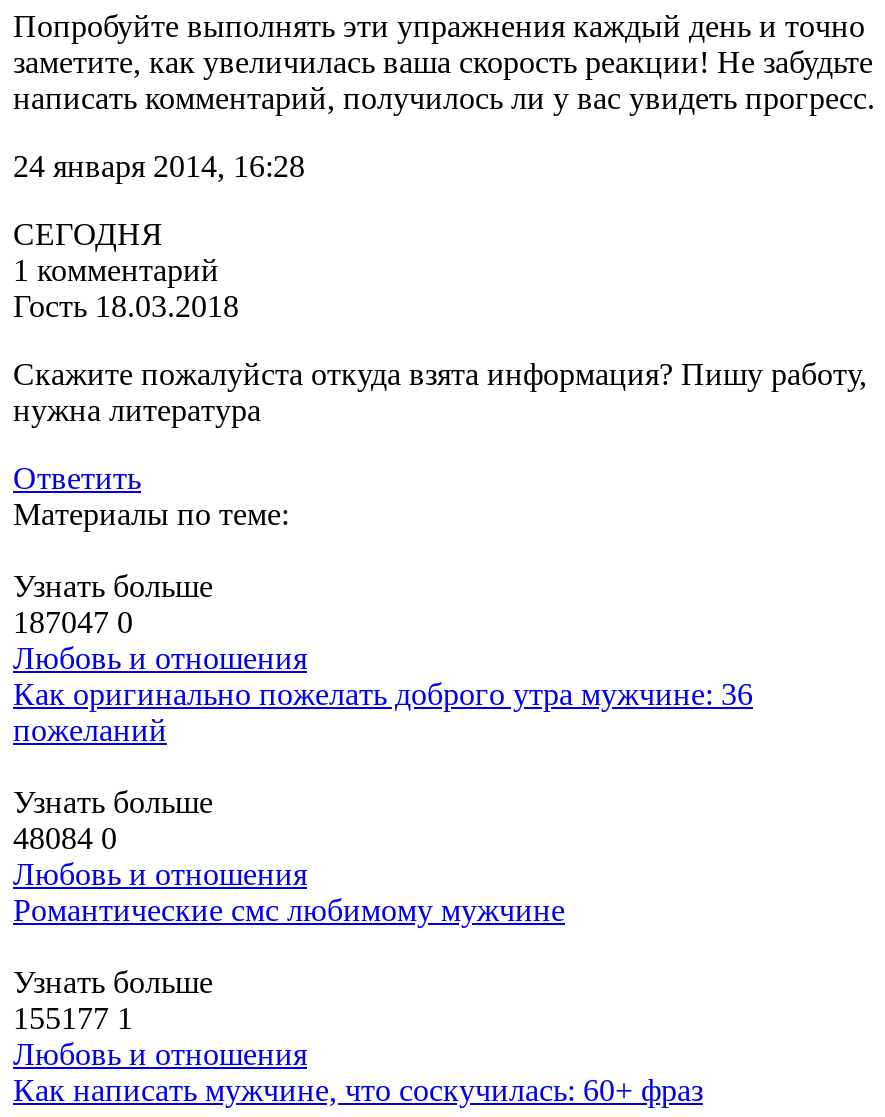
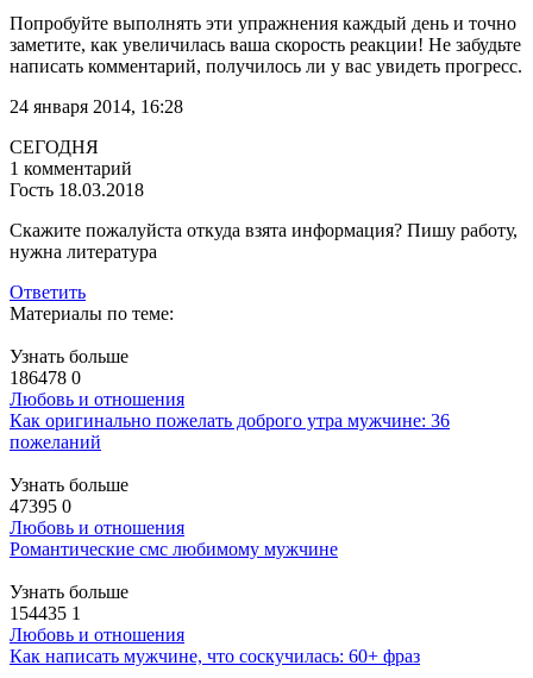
[13,604,133,638] 187047 0 -> [10,367,81,387] 186478 0
[13,820,117,854] 48084 0 -> [10,496,71,516] 47395 0
[13,1000,133,1034] 155177 1 -> [10,603,81,623] 154435 1

